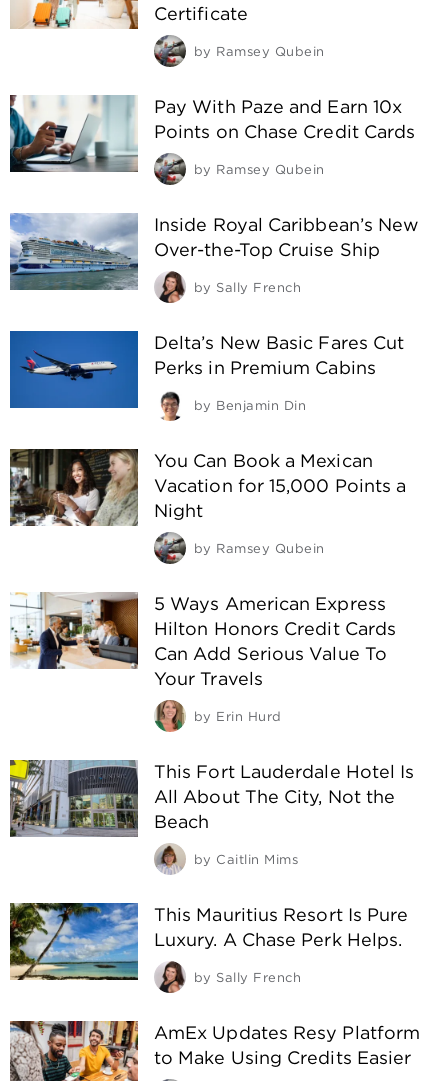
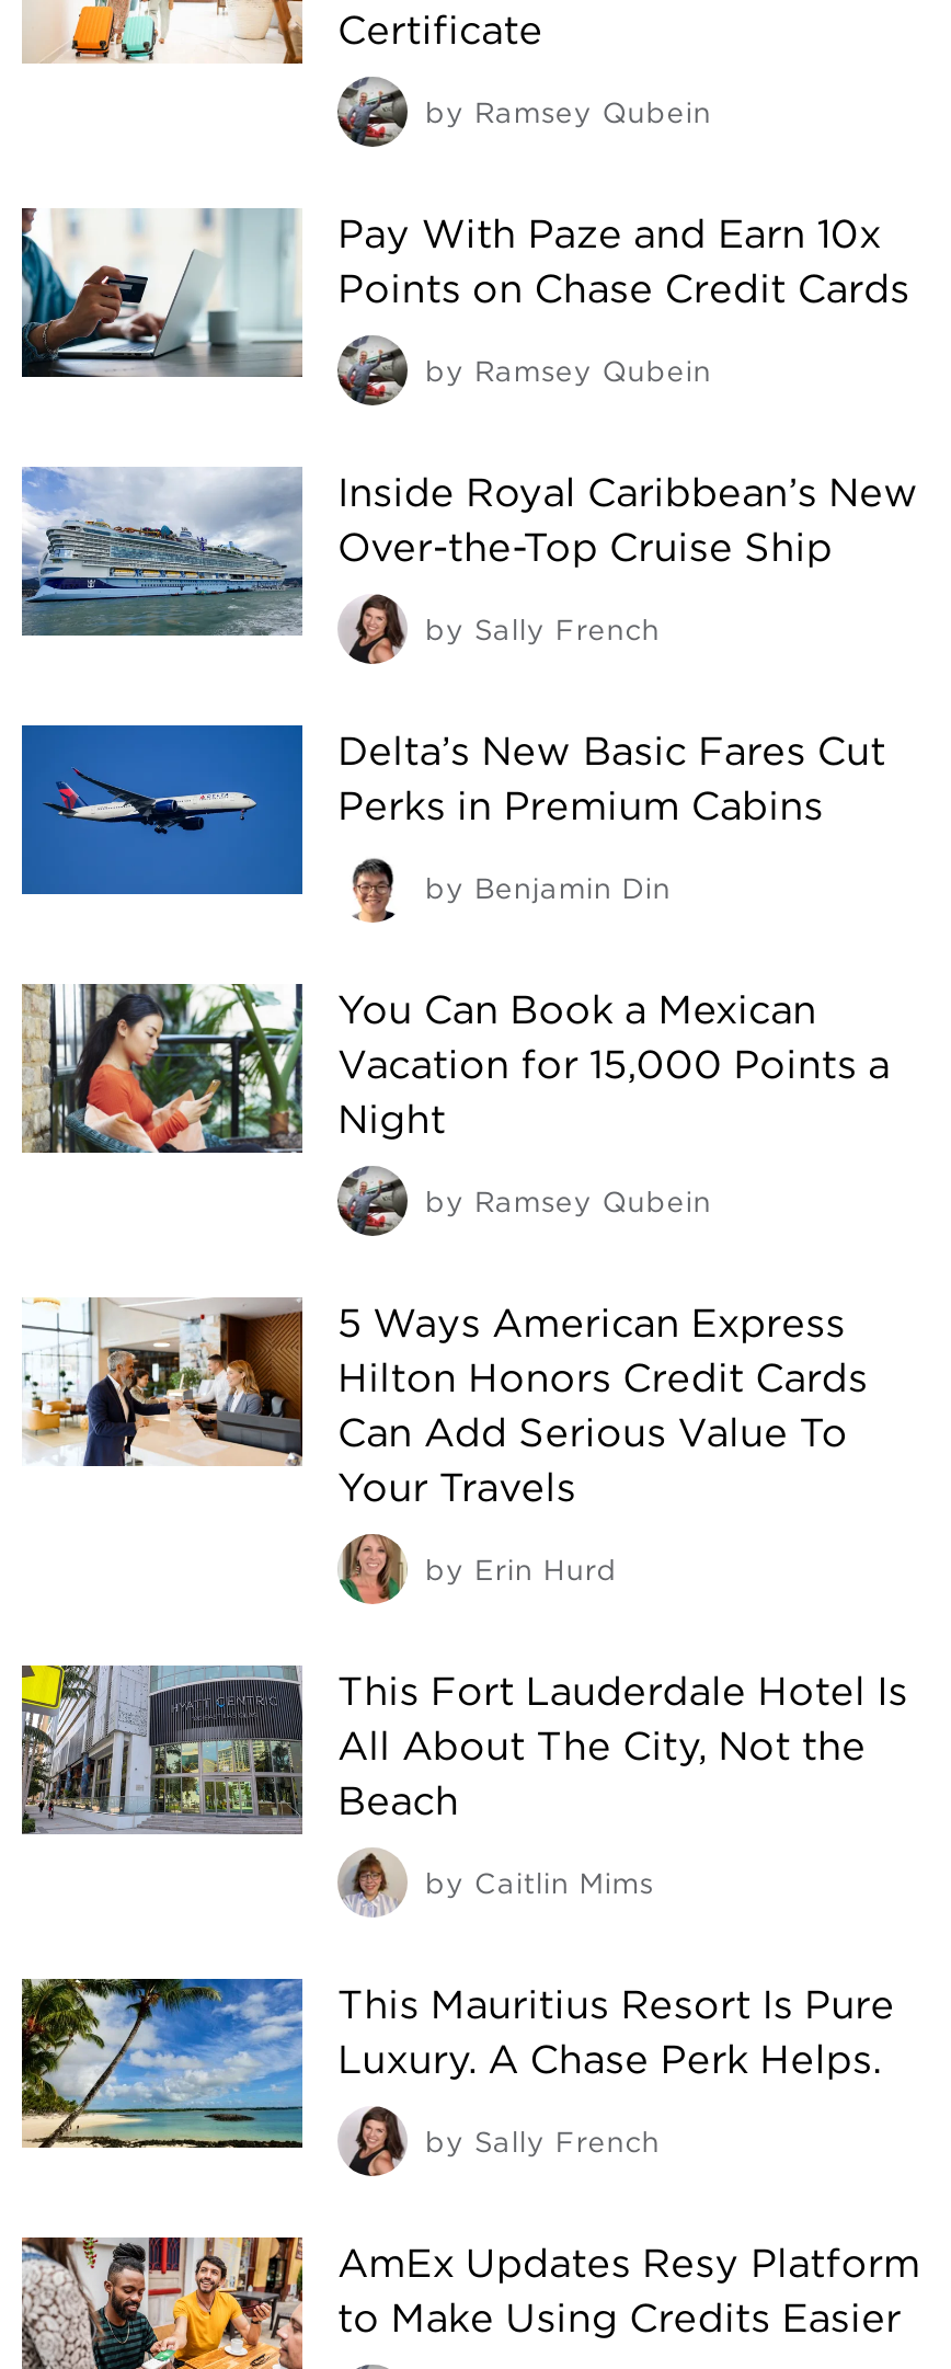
[10,448,138,527] [image] -> [22,982,302,1155] [image]

